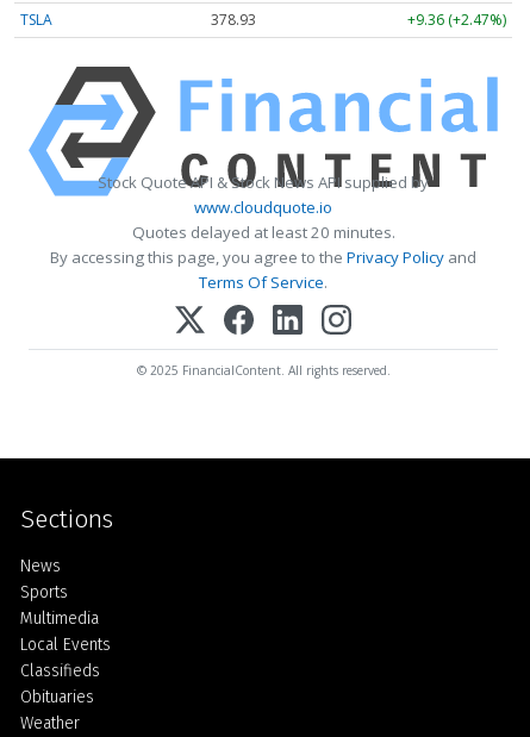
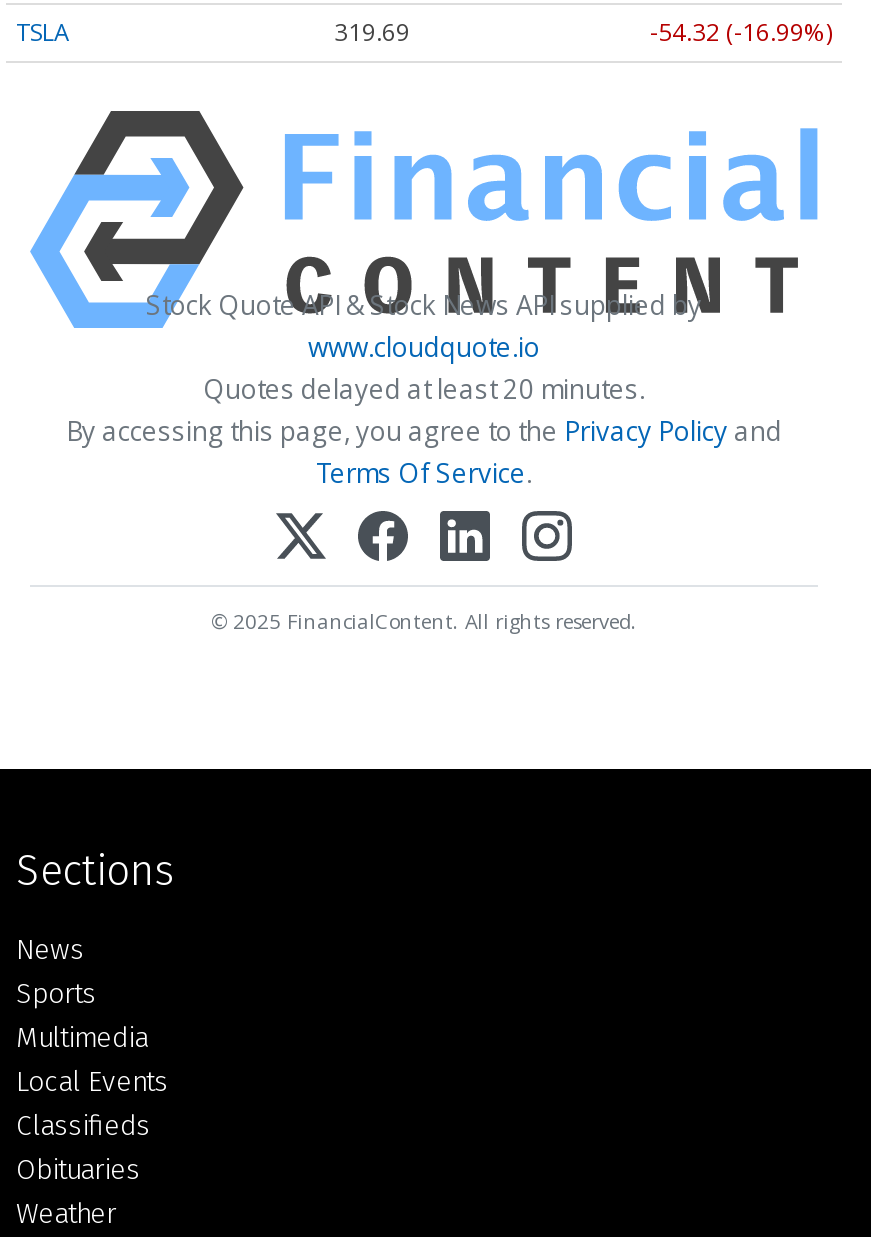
[211,10,256,30] 378.93 -> [334,15,410,49] 319.69
[407,10,506,30] +9.36 (+2.47%) -> [650,15,832,49] -54.32 (-16.99%)

